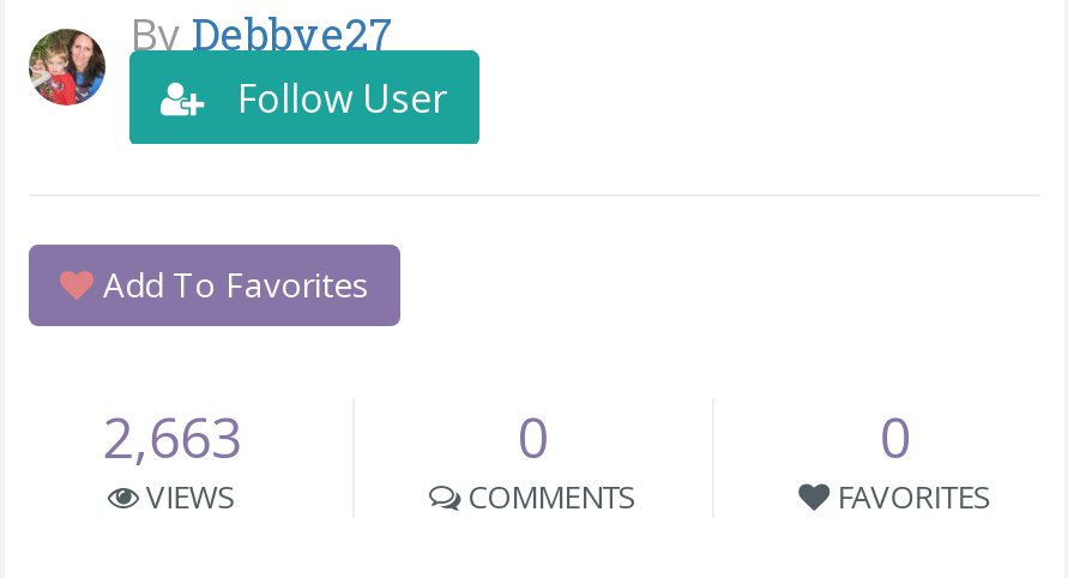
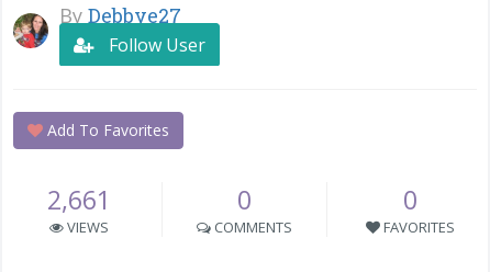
[103,398,242,475] 2,663 -> [47,182,111,217] 2,661

